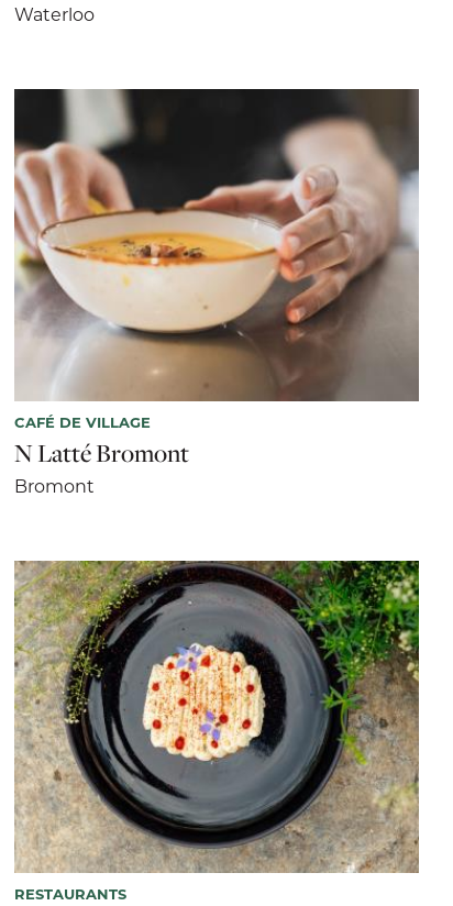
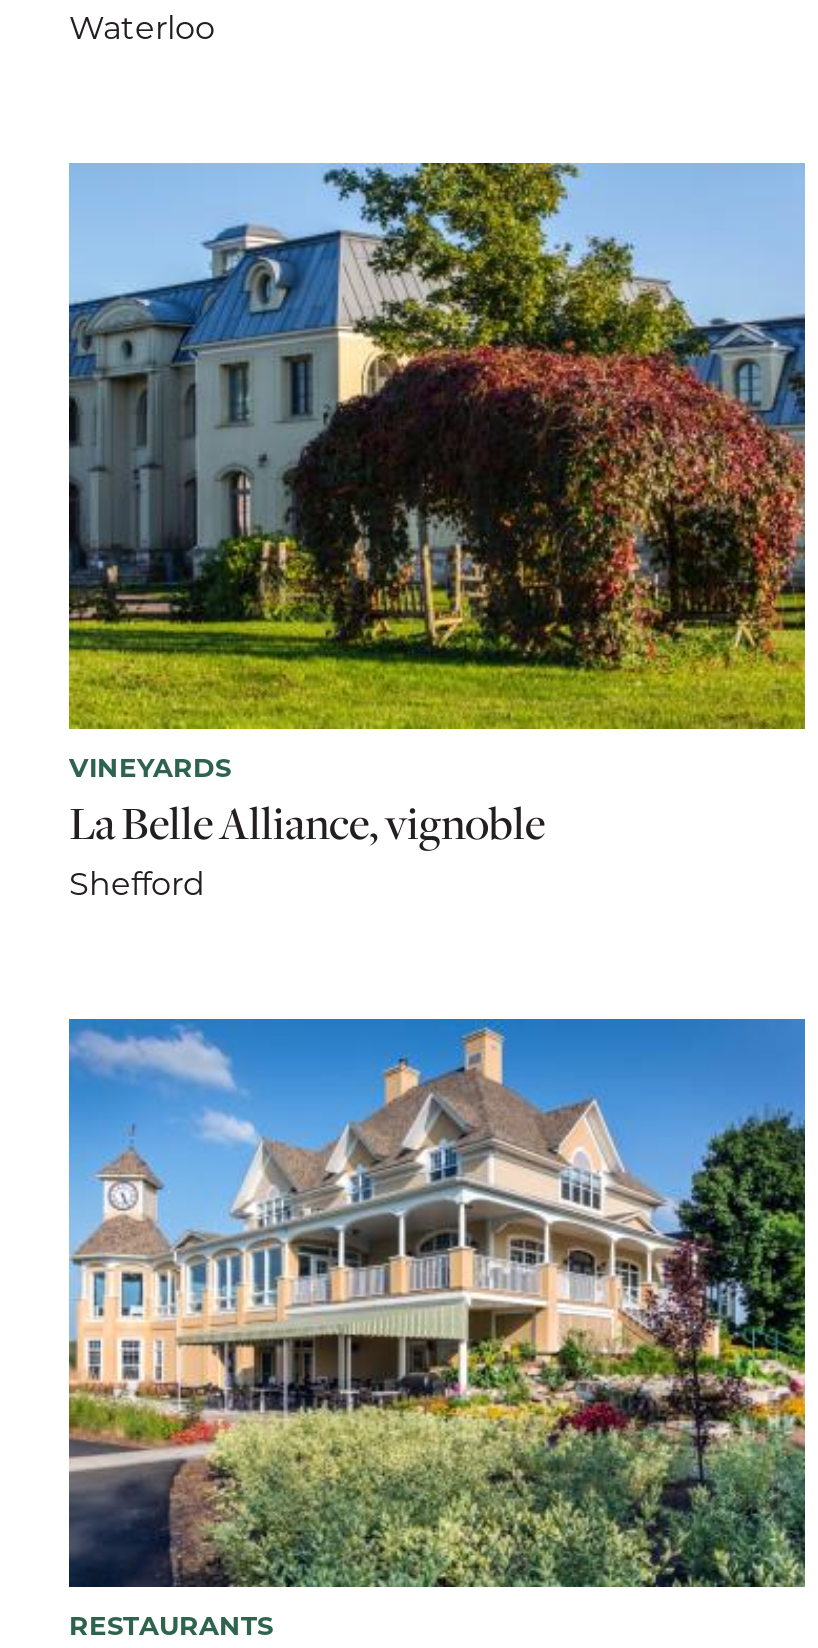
[13,88,420,497] [image] | CAFÉ DE VILLAGE | N Latté Bromont | Bromont -> [67,160,807,904] [image] | VINEYARDS | La Belle Alliance, vignoble | Shefford
[13,560,420,873] [image] -> [67,1016,807,1588] [image]

